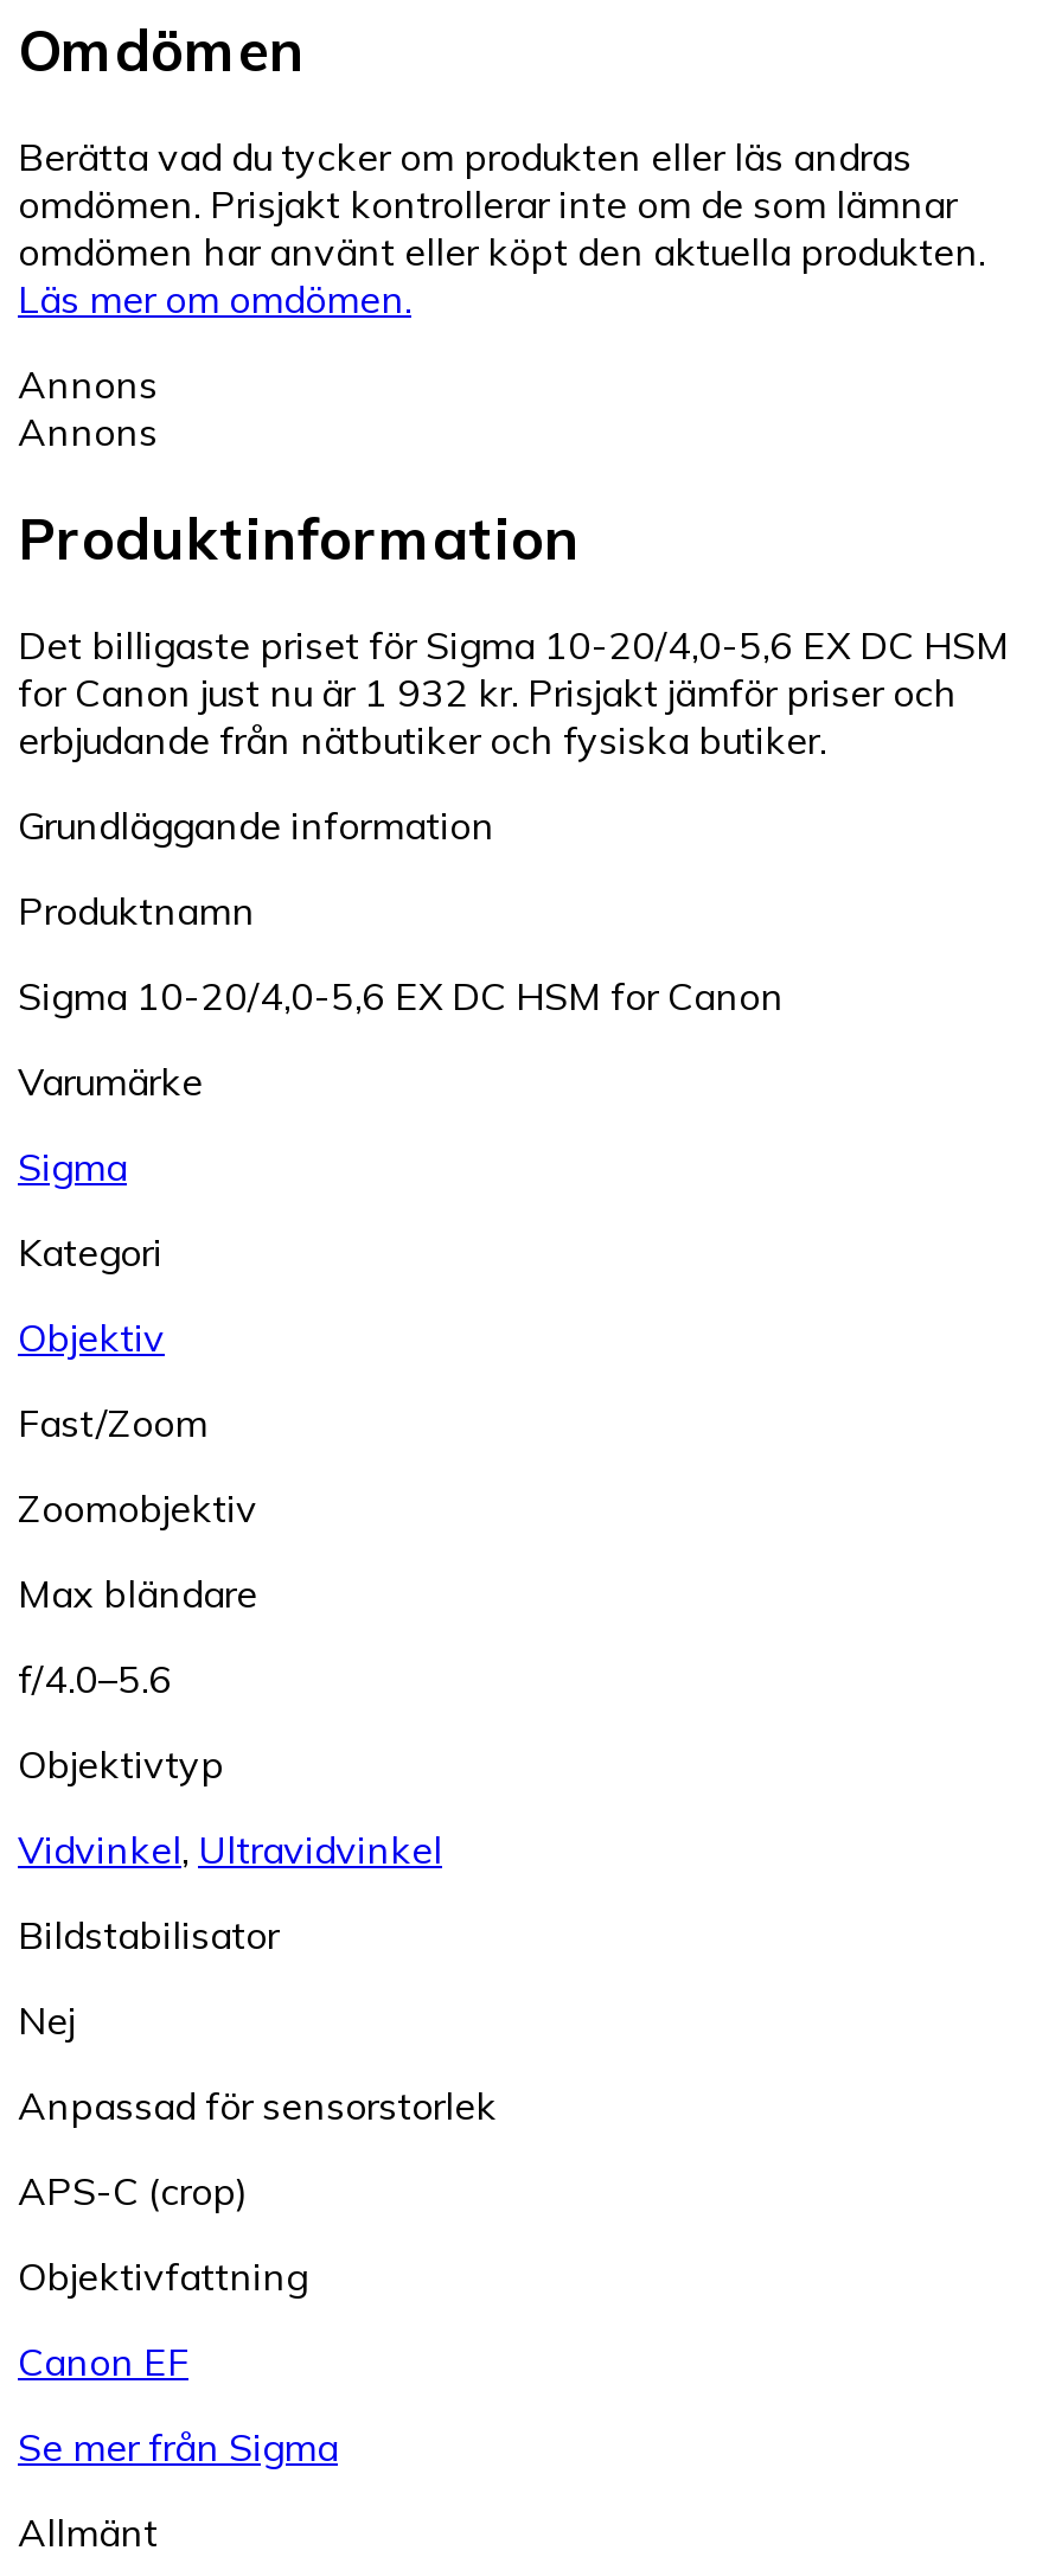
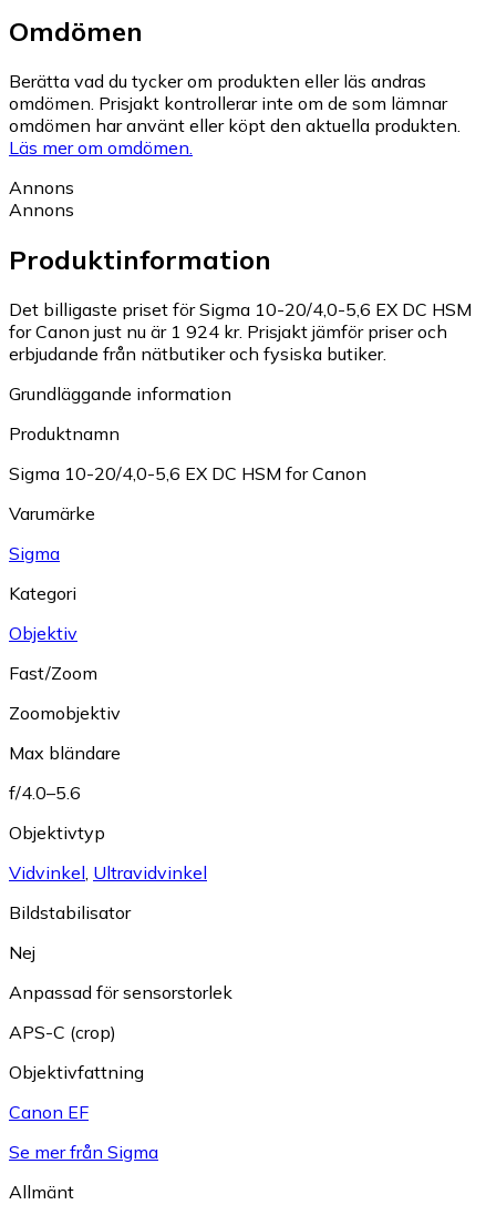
[18,668,957,716] for Canon just nu är 1 932 kr. Prisjakt jämför priser och -> [9,320,447,342] for Canon just nu är 1 924 kr. Prisjakt jämför priser och

